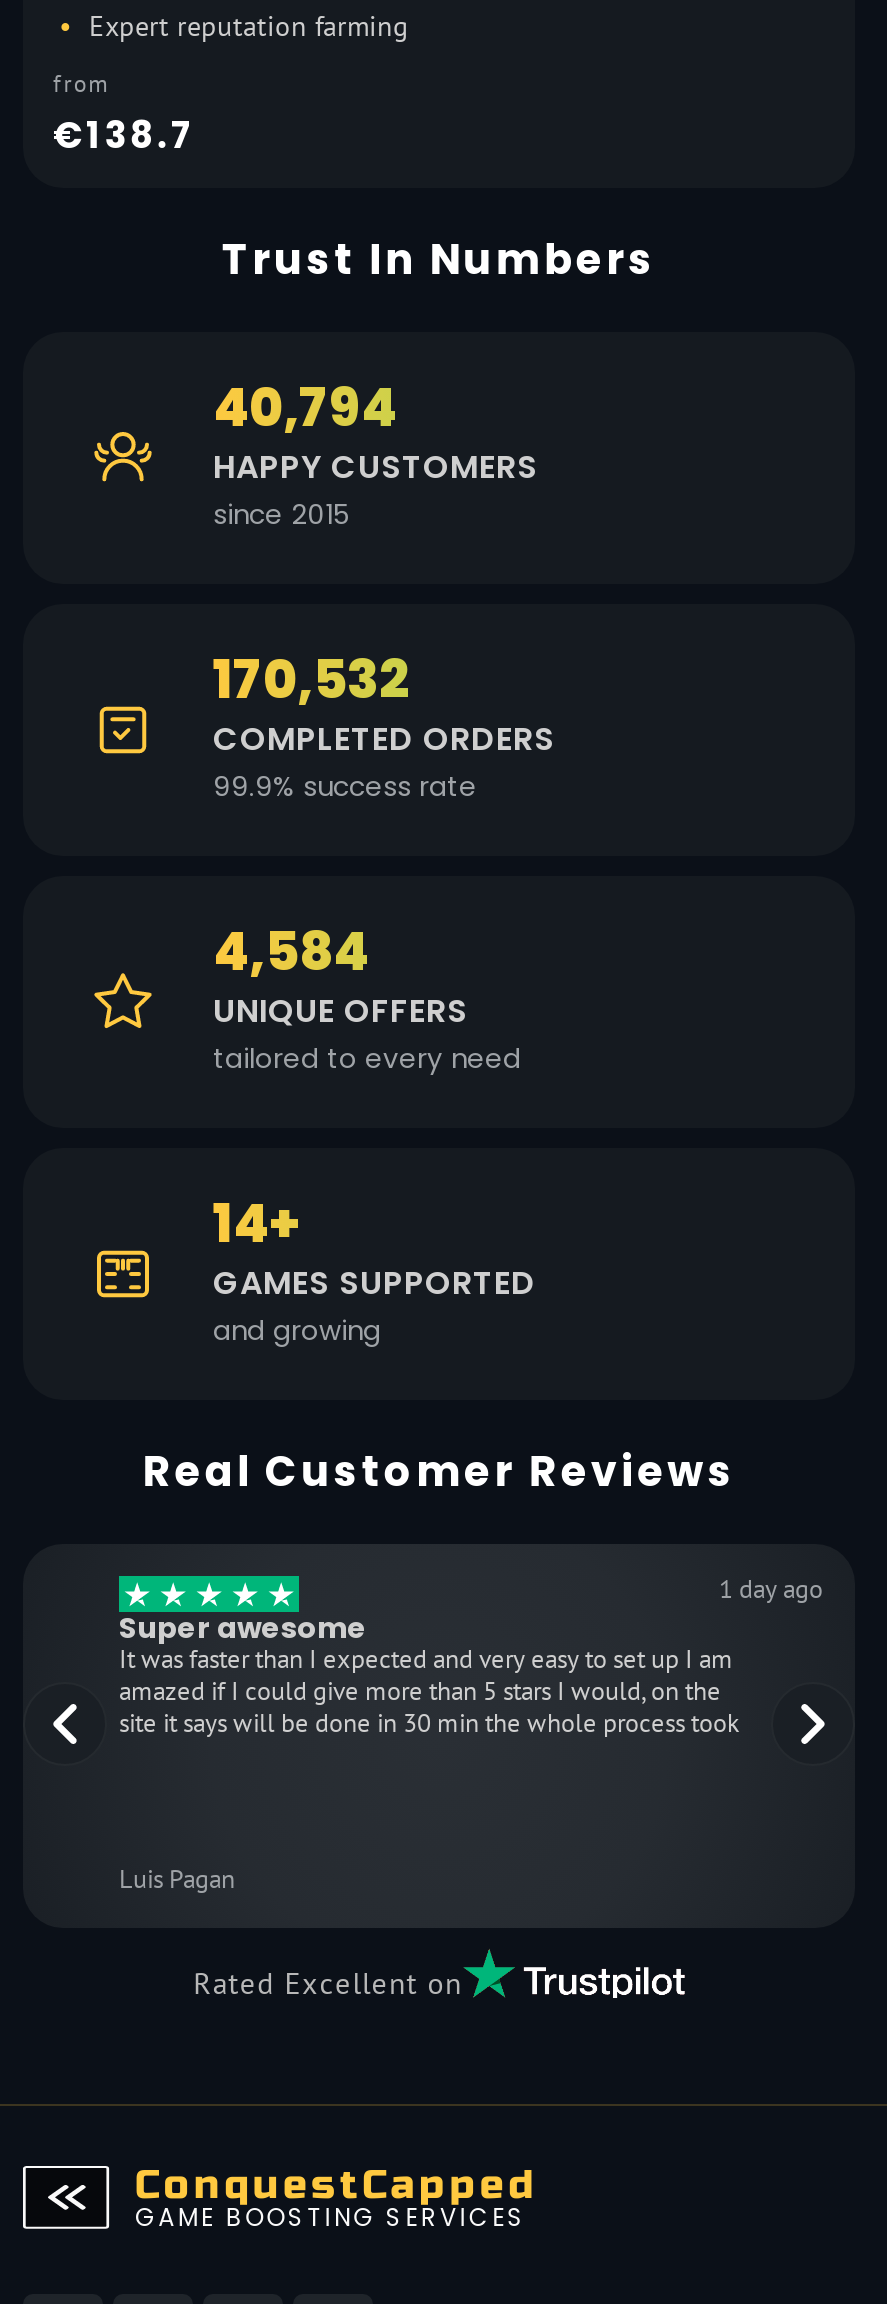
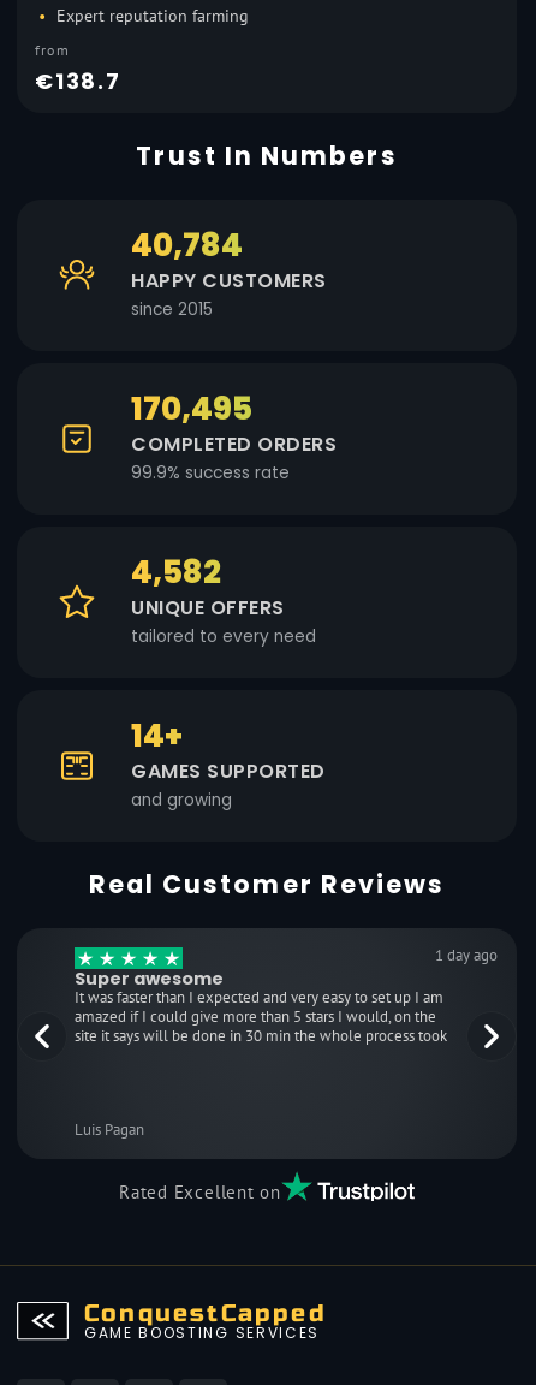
[213,372,397,444] 40,794 -> [131,224,243,267] 40,784
[213,644,409,716] 170,532 -> [131,387,252,431] 170,495
[213,916,369,988] 4,584 -> [131,551,221,594] 4,582

